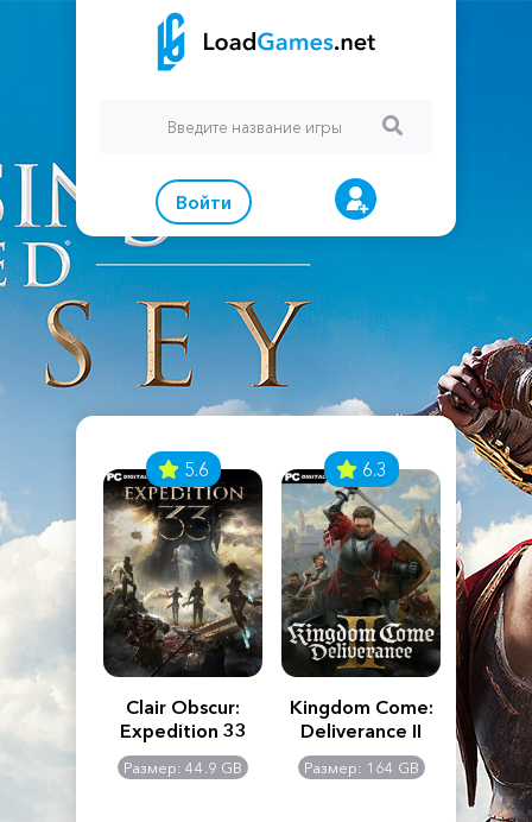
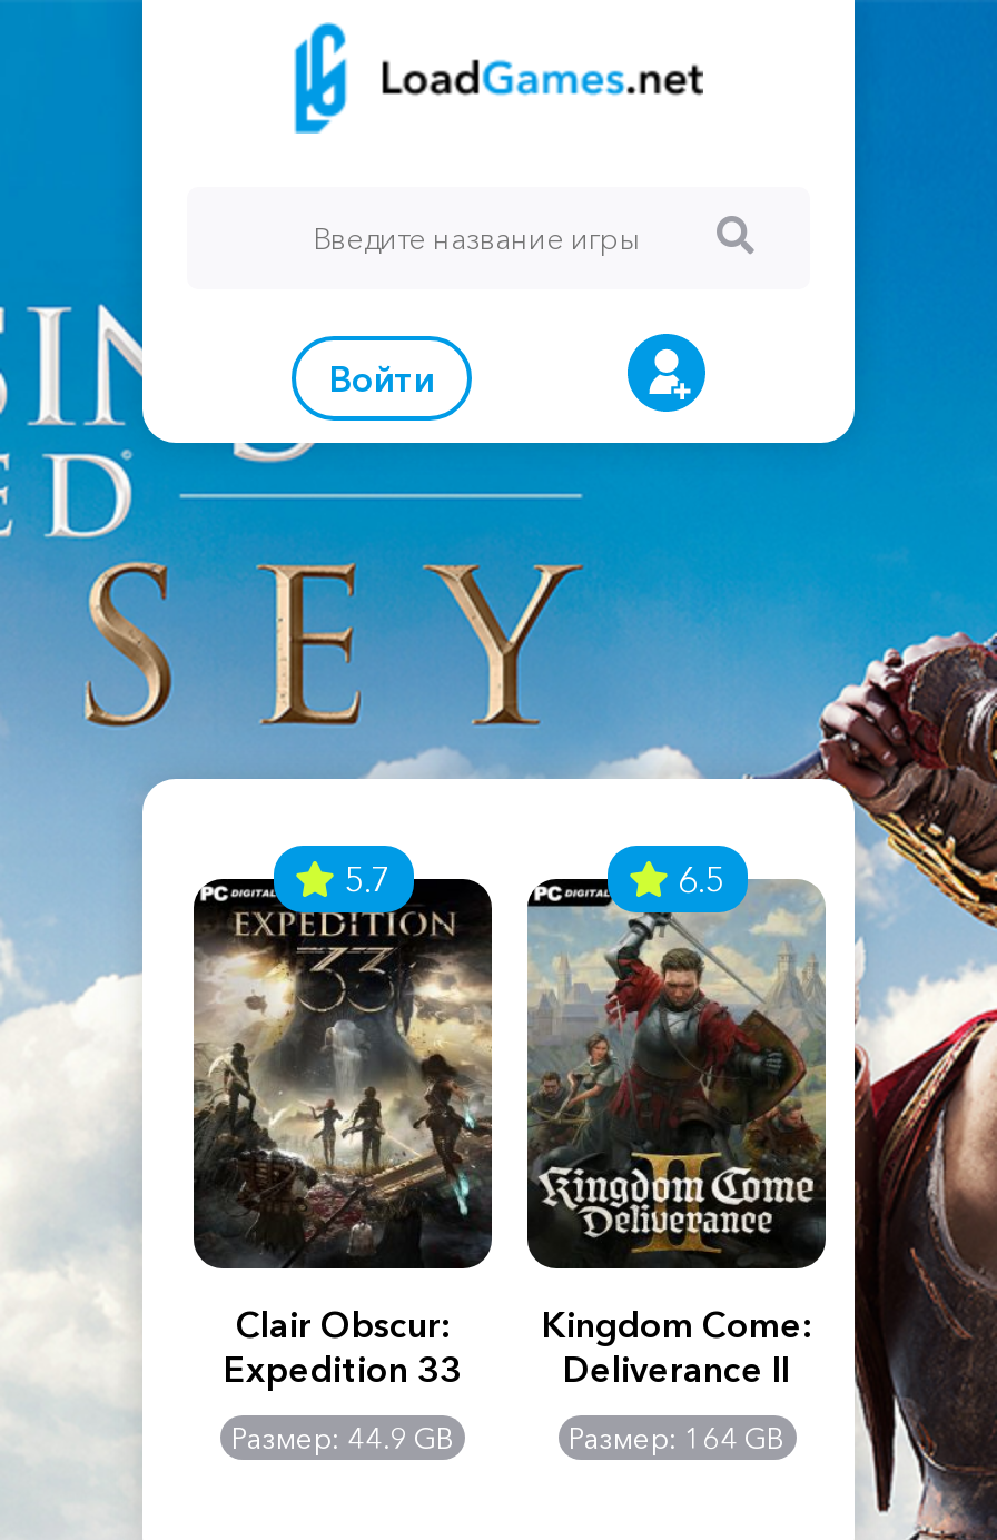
[179,457,208,481] 5.6 -> [335,857,391,901] 5.7
[357,457,387,481] 6.3 -> [669,857,724,901] 6.5

